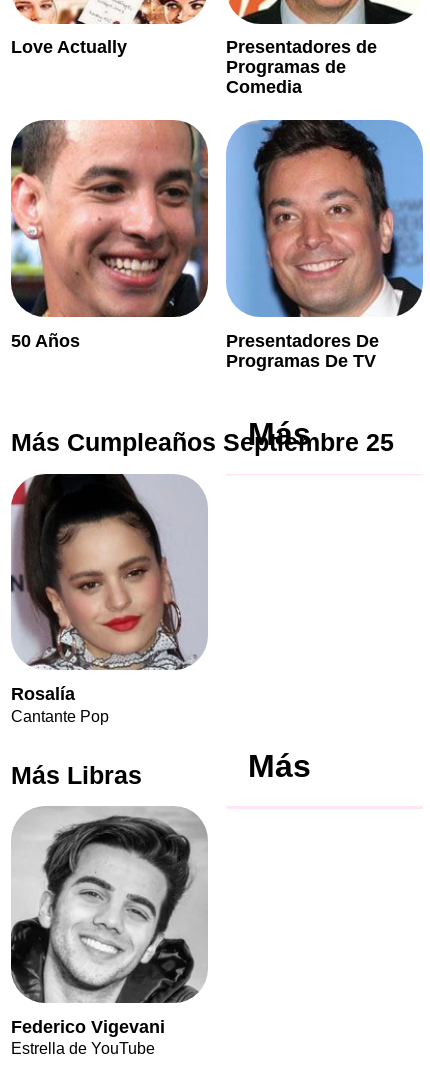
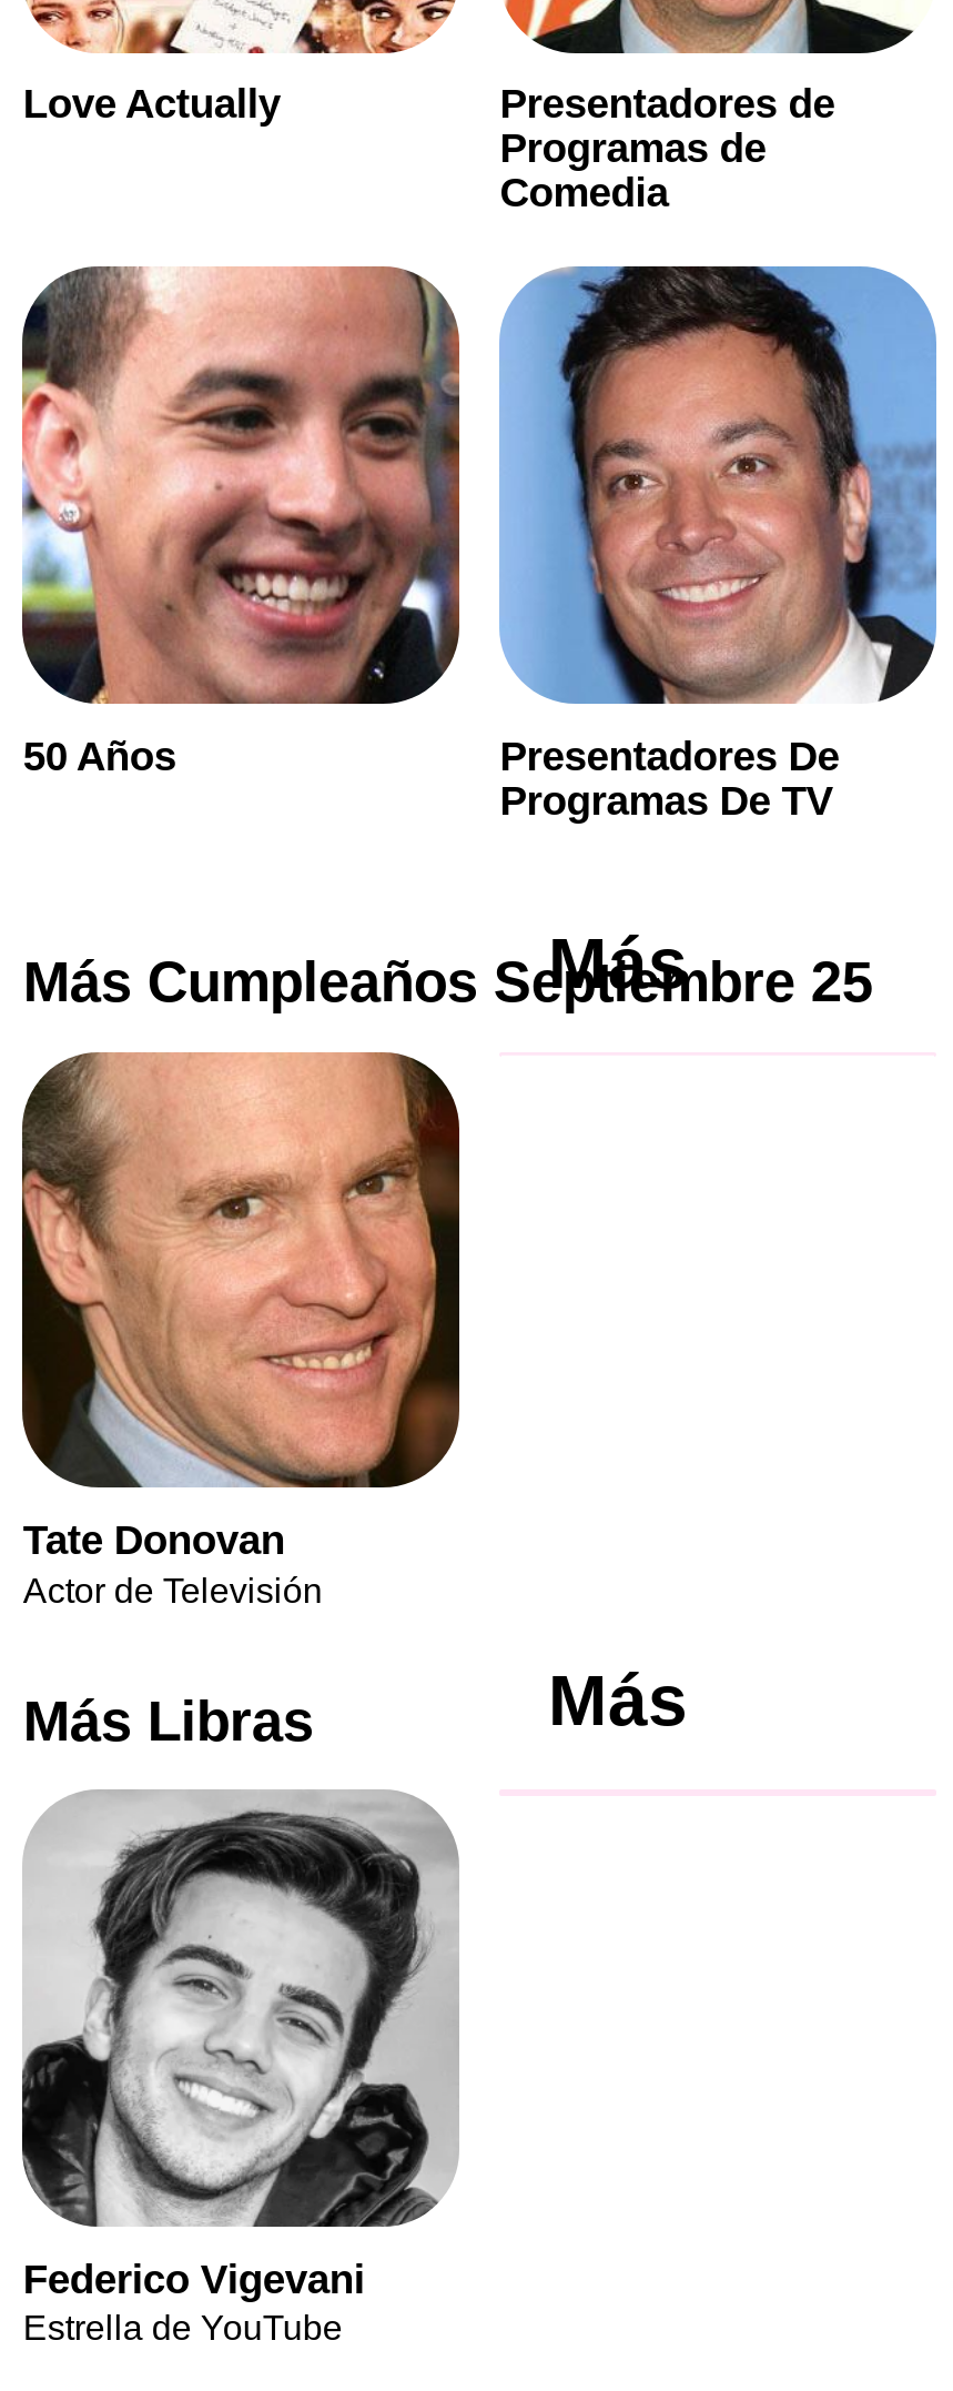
[10,473,208,724] [image] | Rosalía | Cantante Pop -> [20,1050,462,1608] [image] | Tate Donovan | Actor de Televisión

